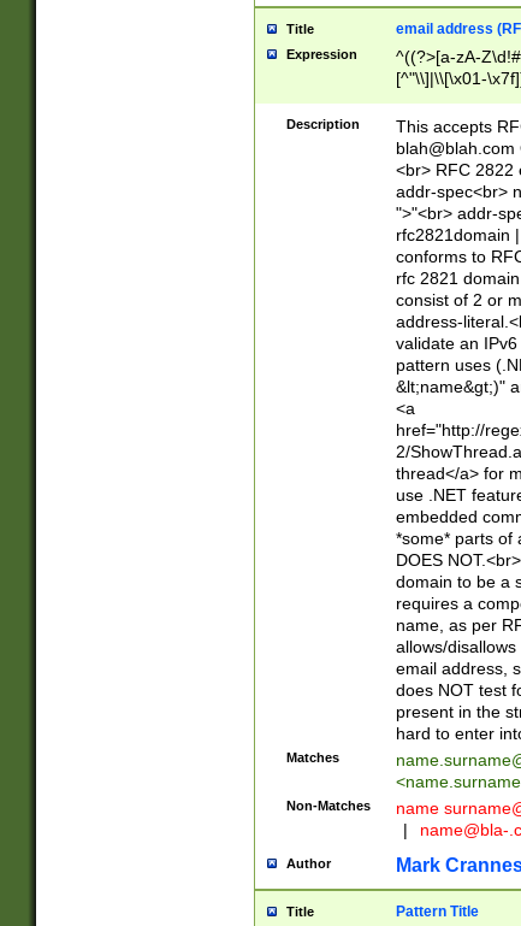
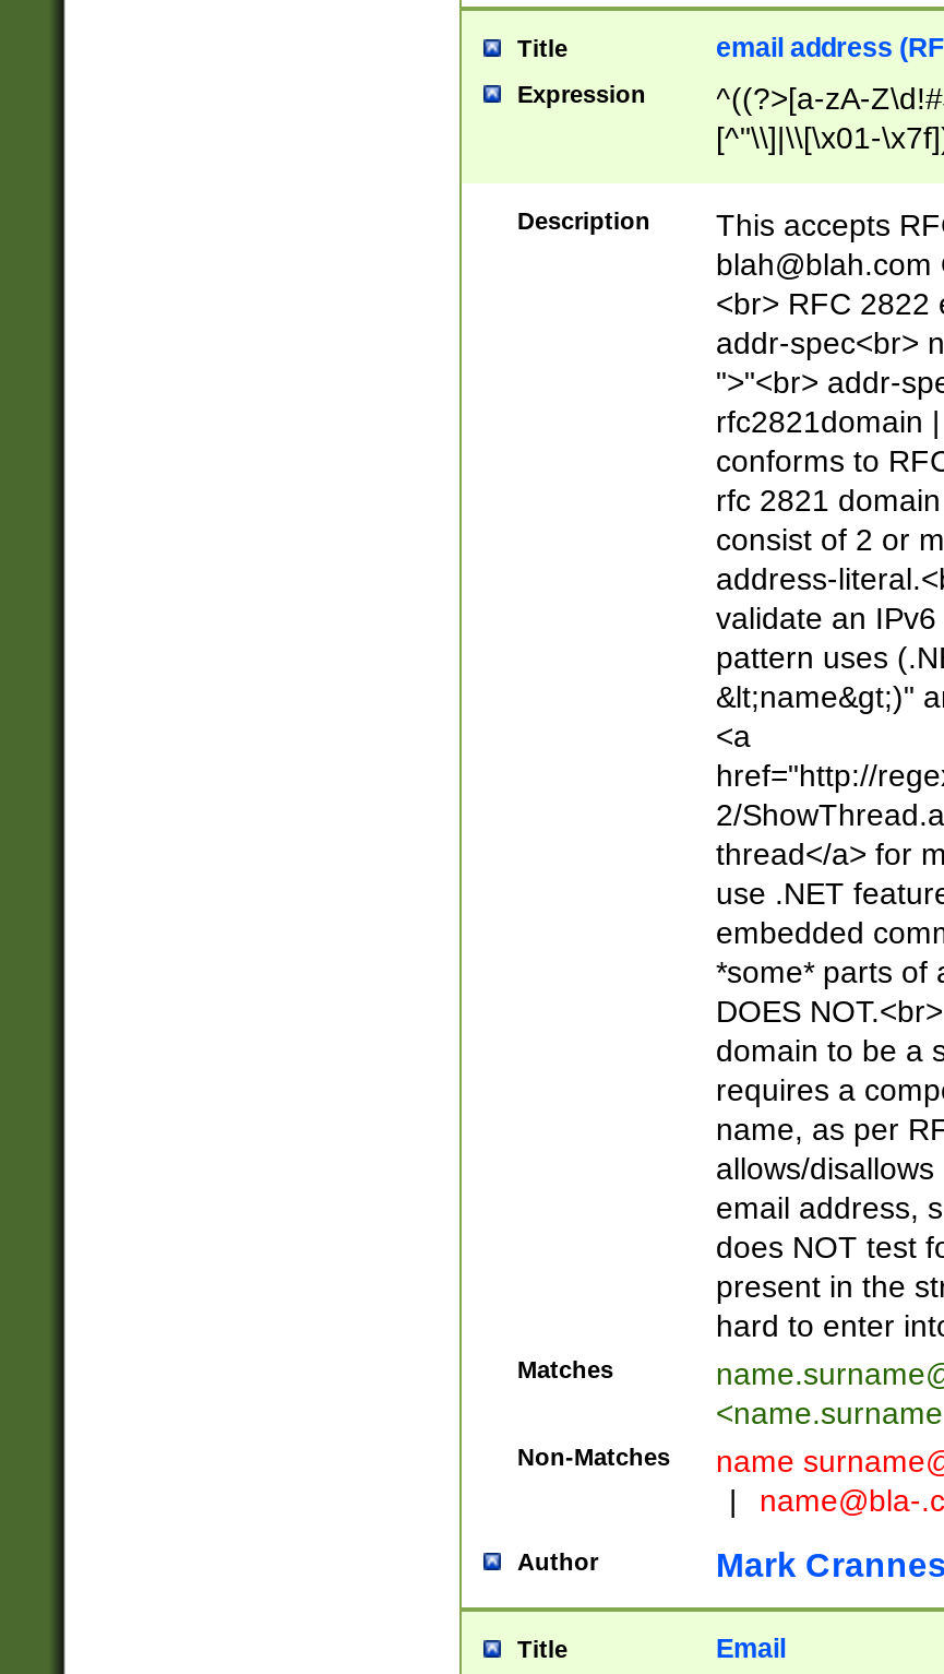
[395,903,478,920] Pattern Title -> [716,1634,786,1665] Email

